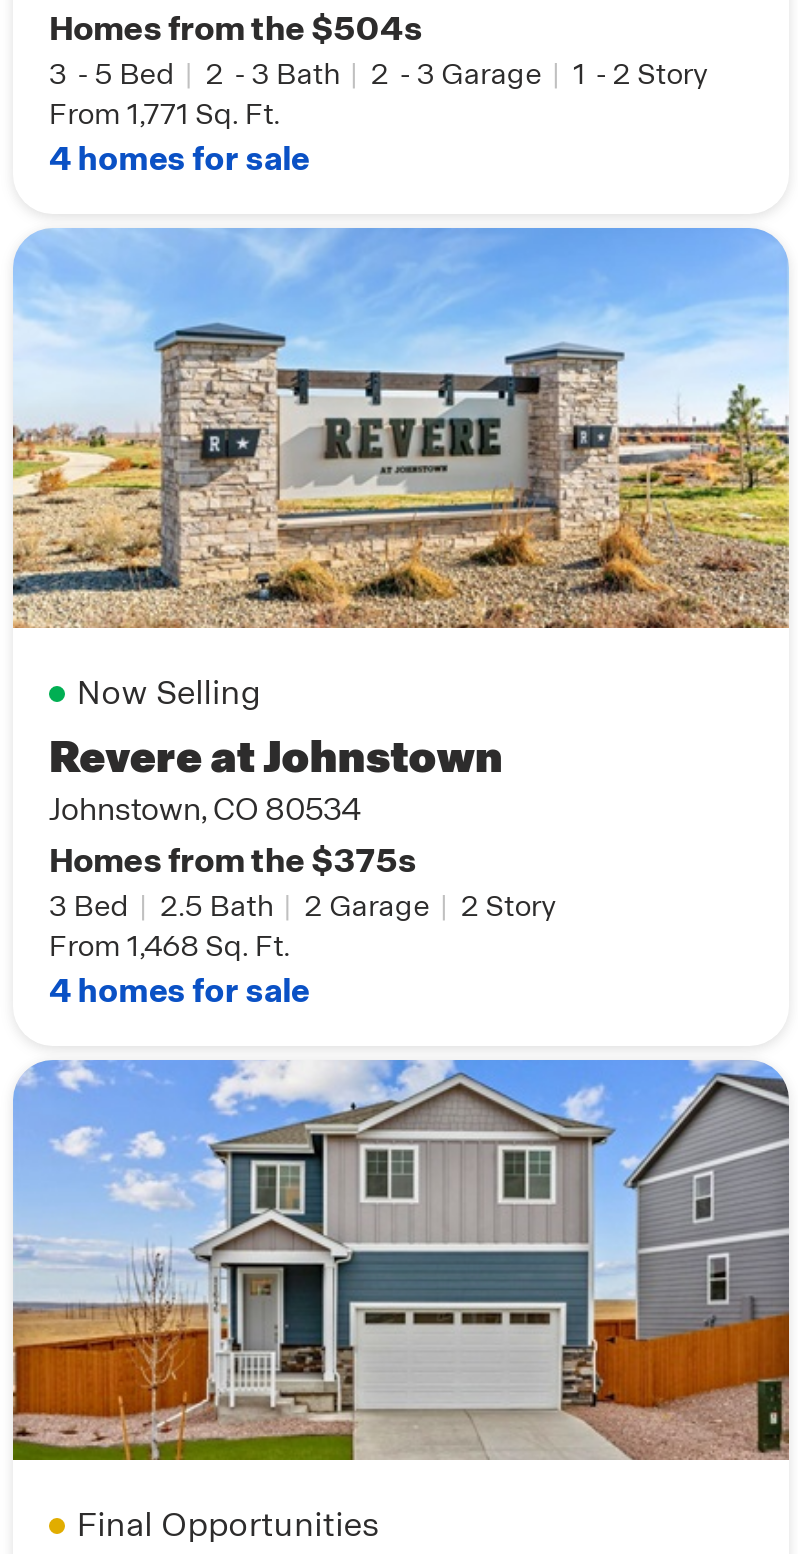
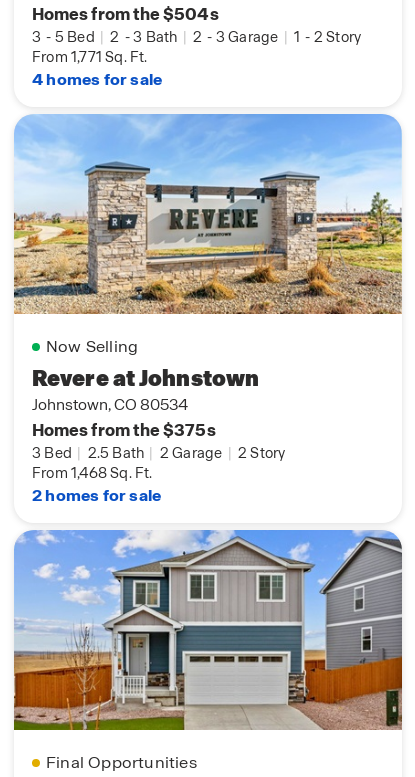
[49,969,309,1011] 4 homes for sale -> [32,485,161,506] 2 homes for sale

